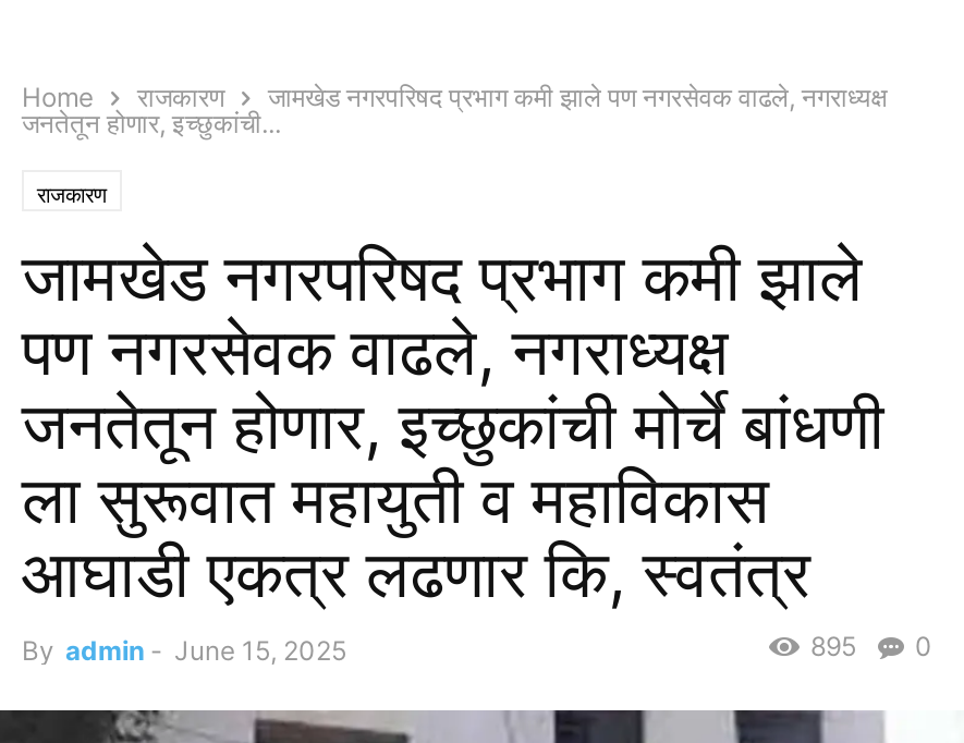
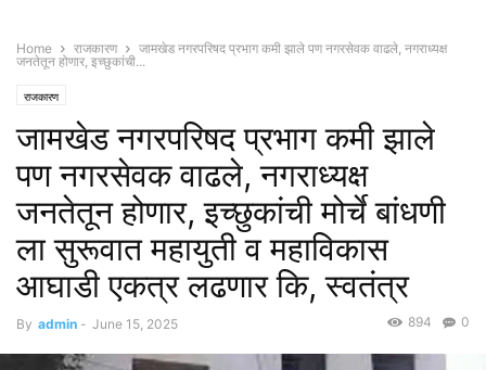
[810,630,932,662] 895 0 -> [408,314,470,330] 894 0

